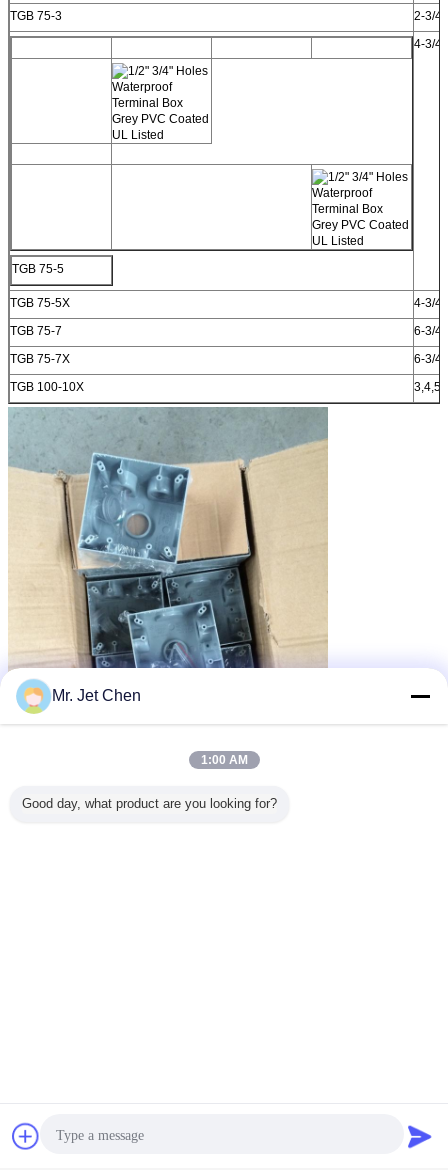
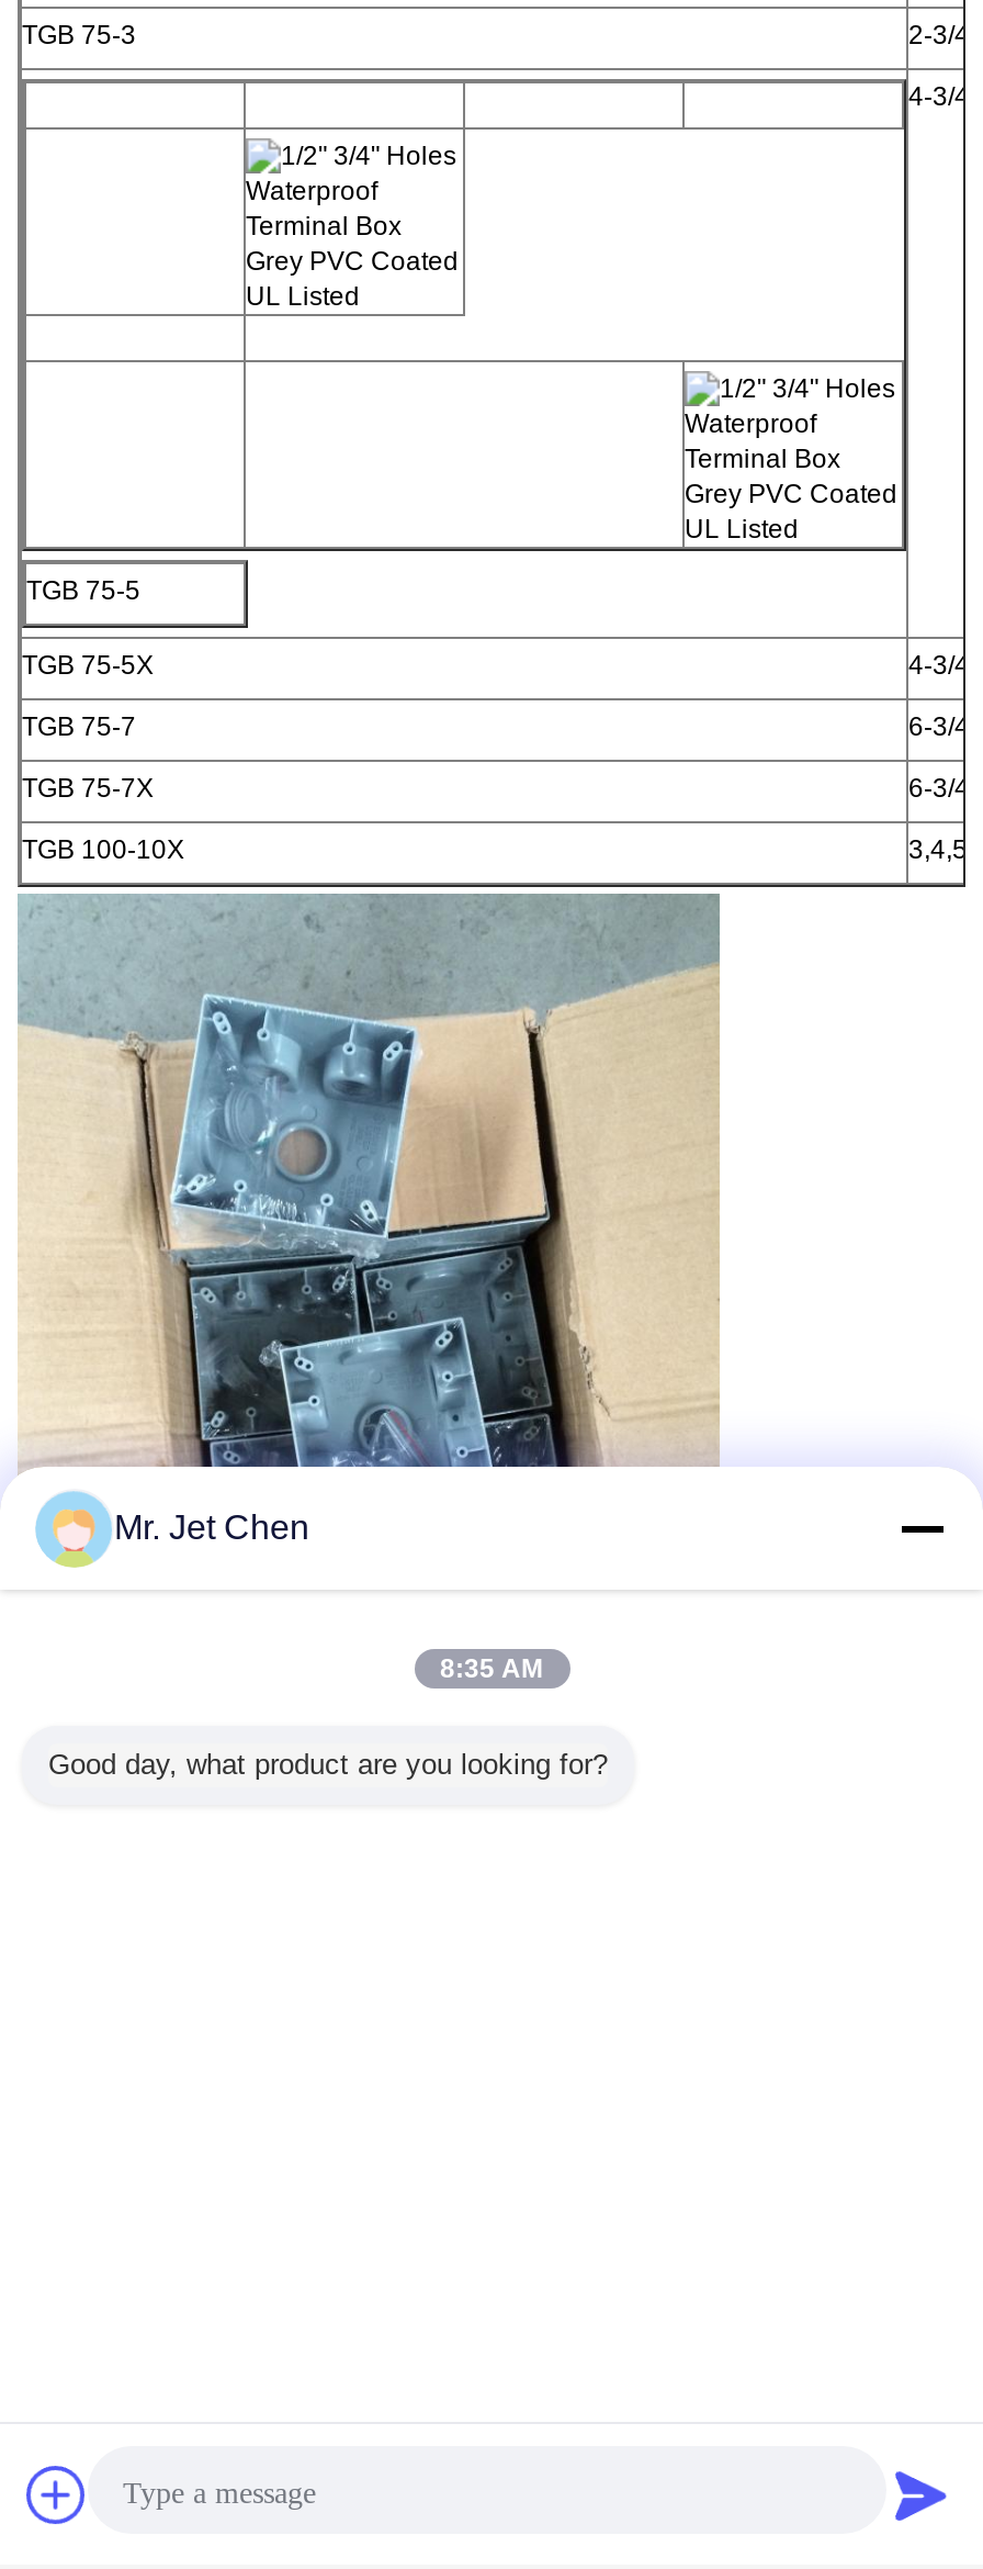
[200,753,247,767] 1:00 AM -> [440,1653,543,1684] 8:35 AM

